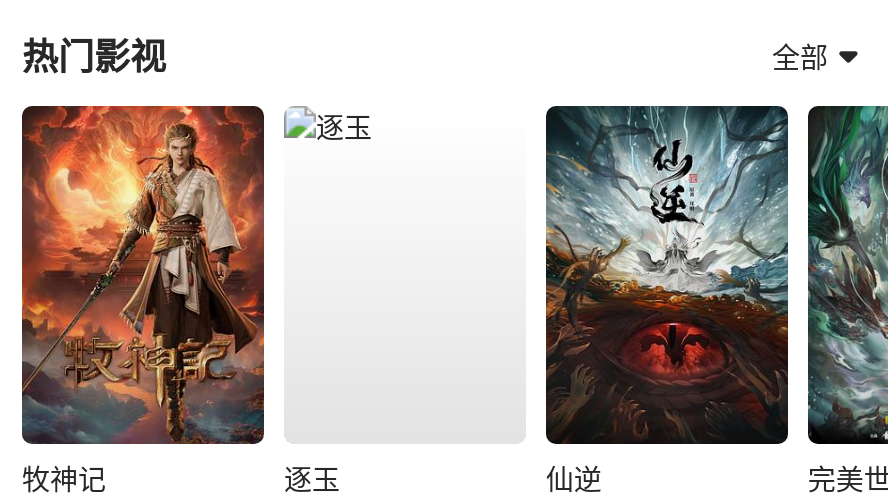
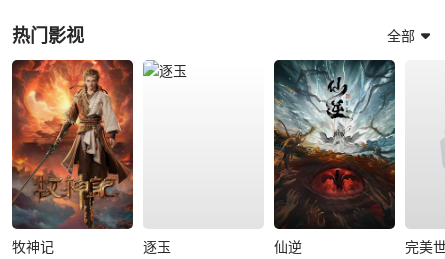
[806,104,882,446] [image] -> none

